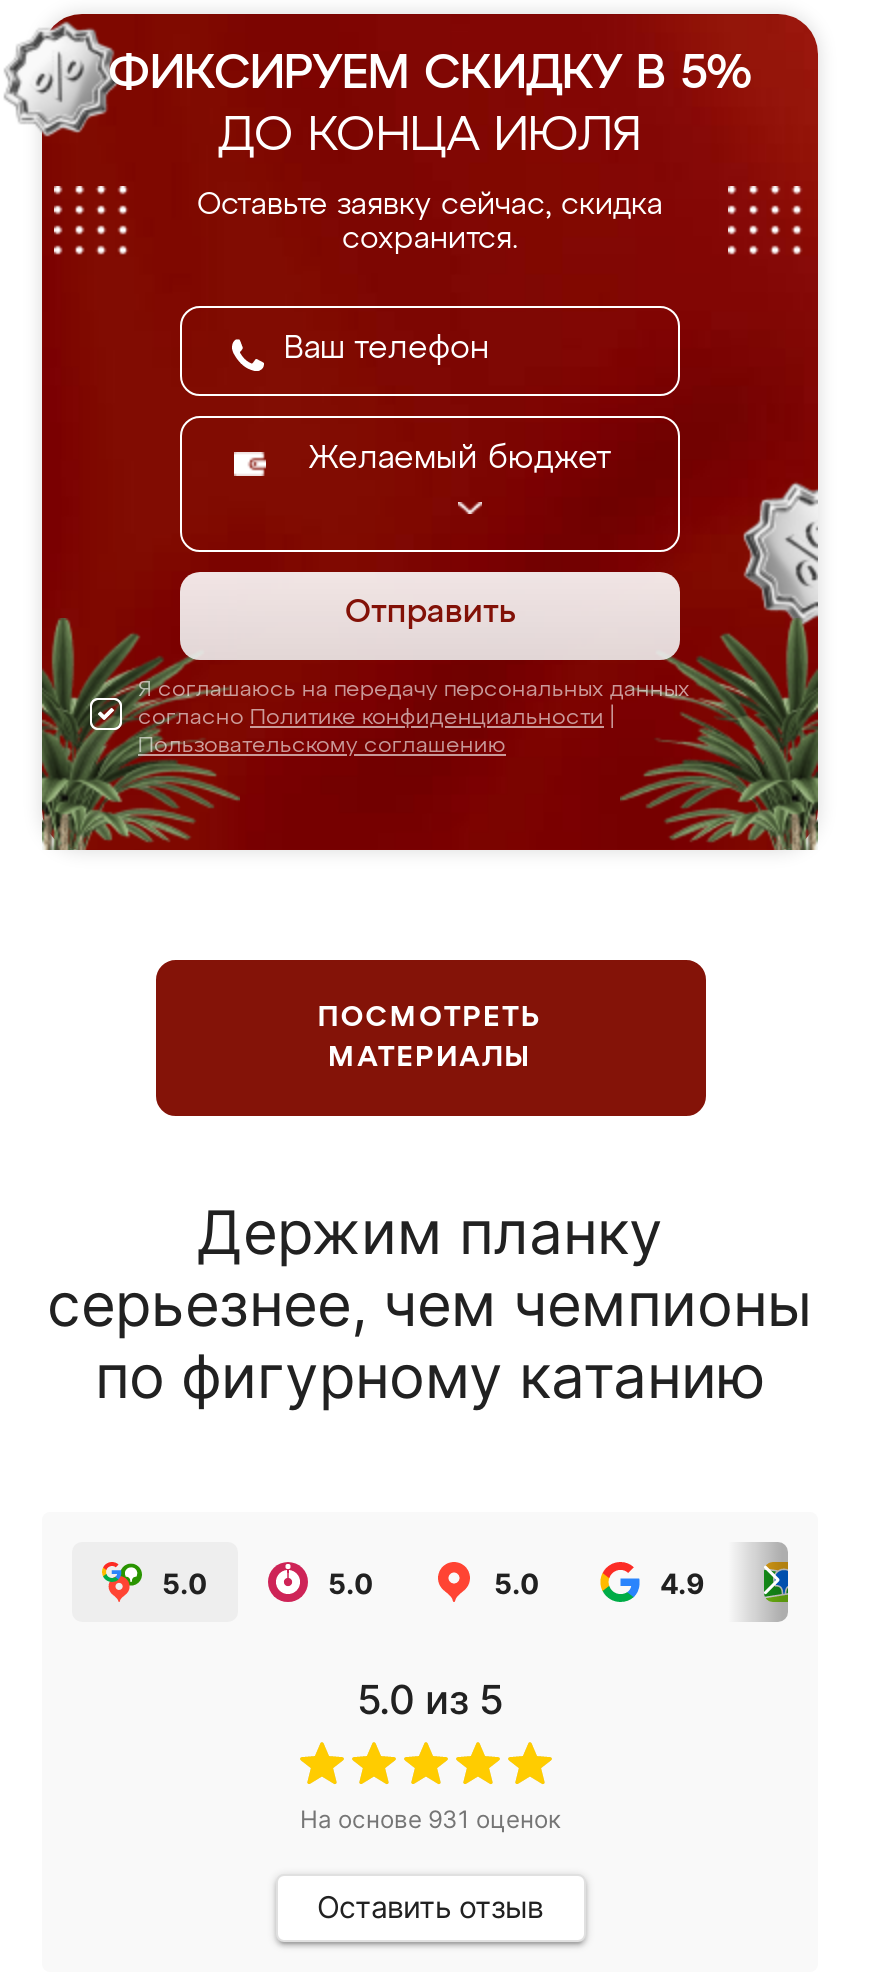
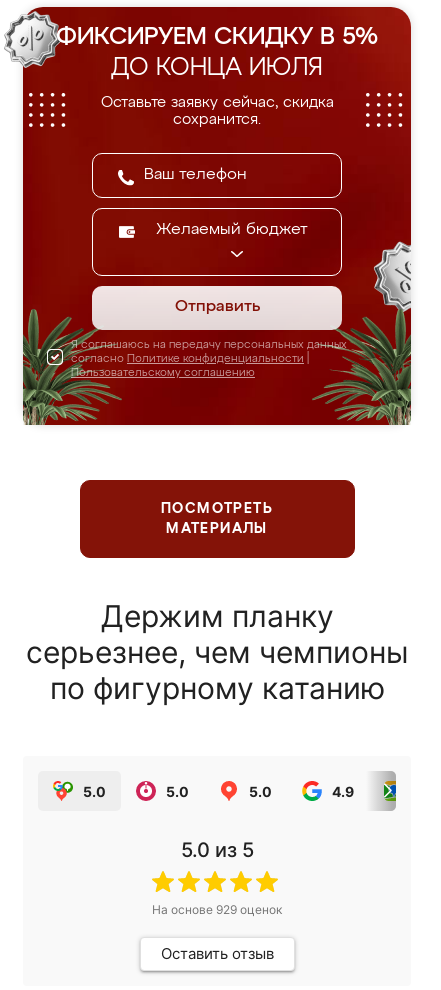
[300,1804,560,1834] На основе 931 оценок -> [152,902,282,917] На основе 929 оценок

